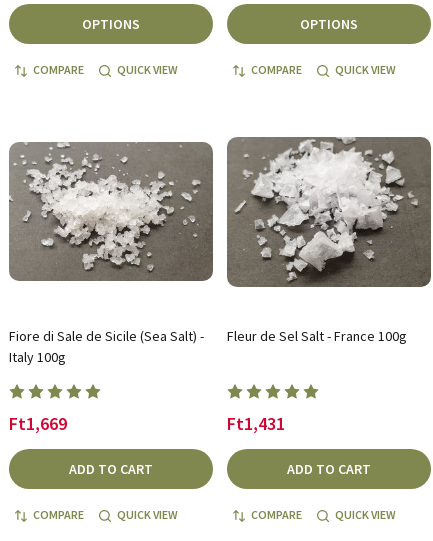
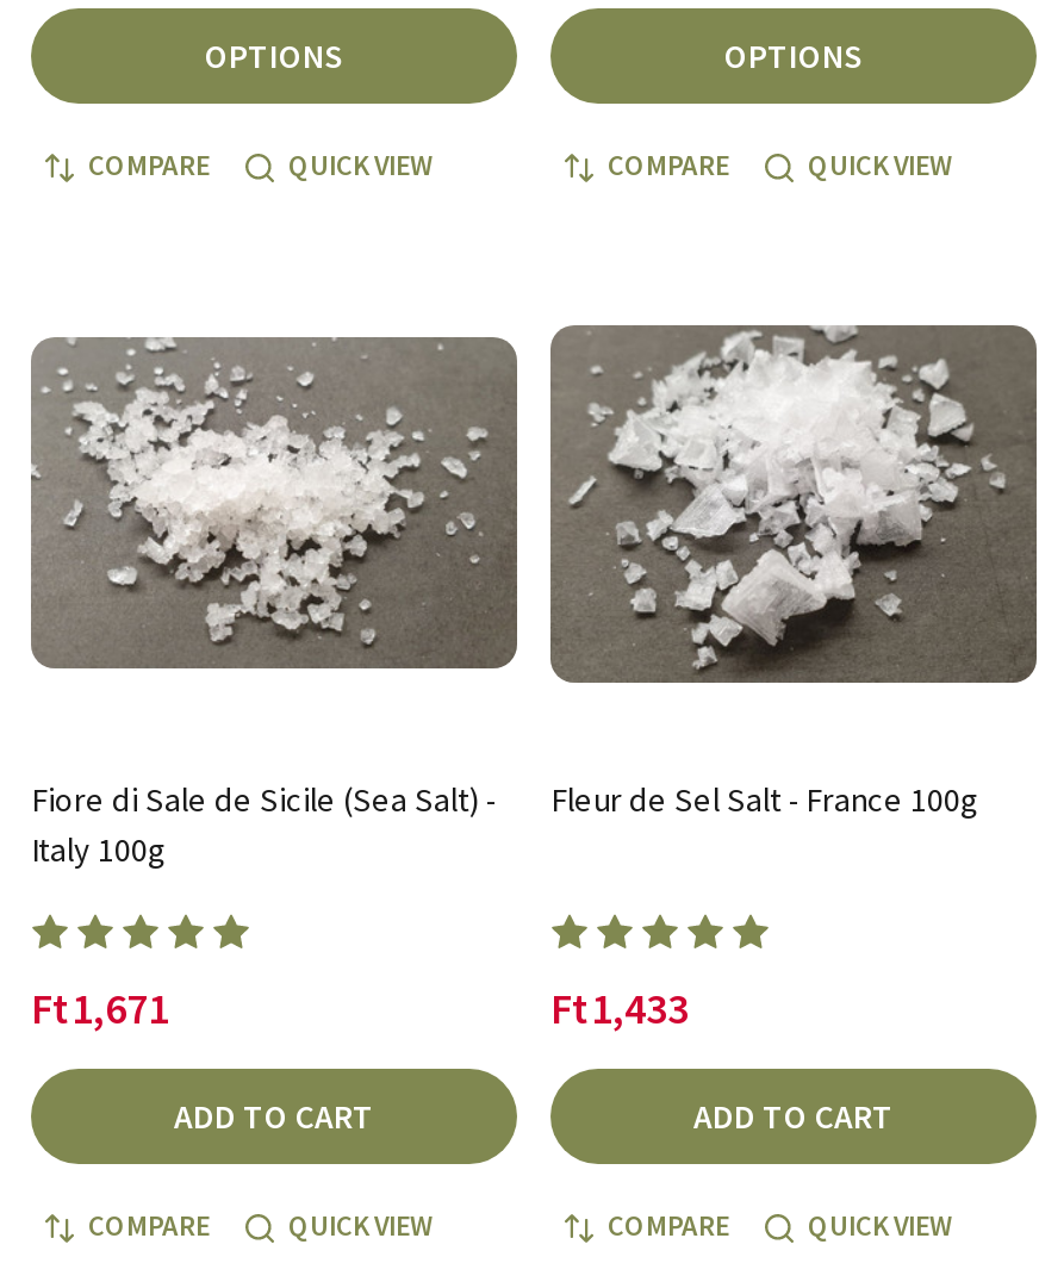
[9,412,67,435] Ft1,669 -> [31,980,169,1035] Ft1,671
[227,412,285,435] Ft1,431 -> [550,980,689,1035] Ft1,433

